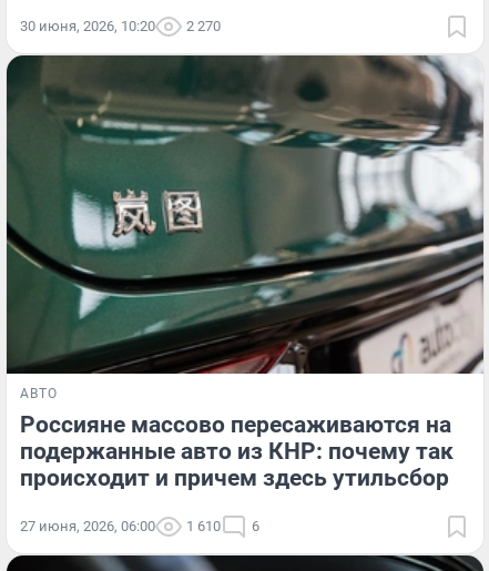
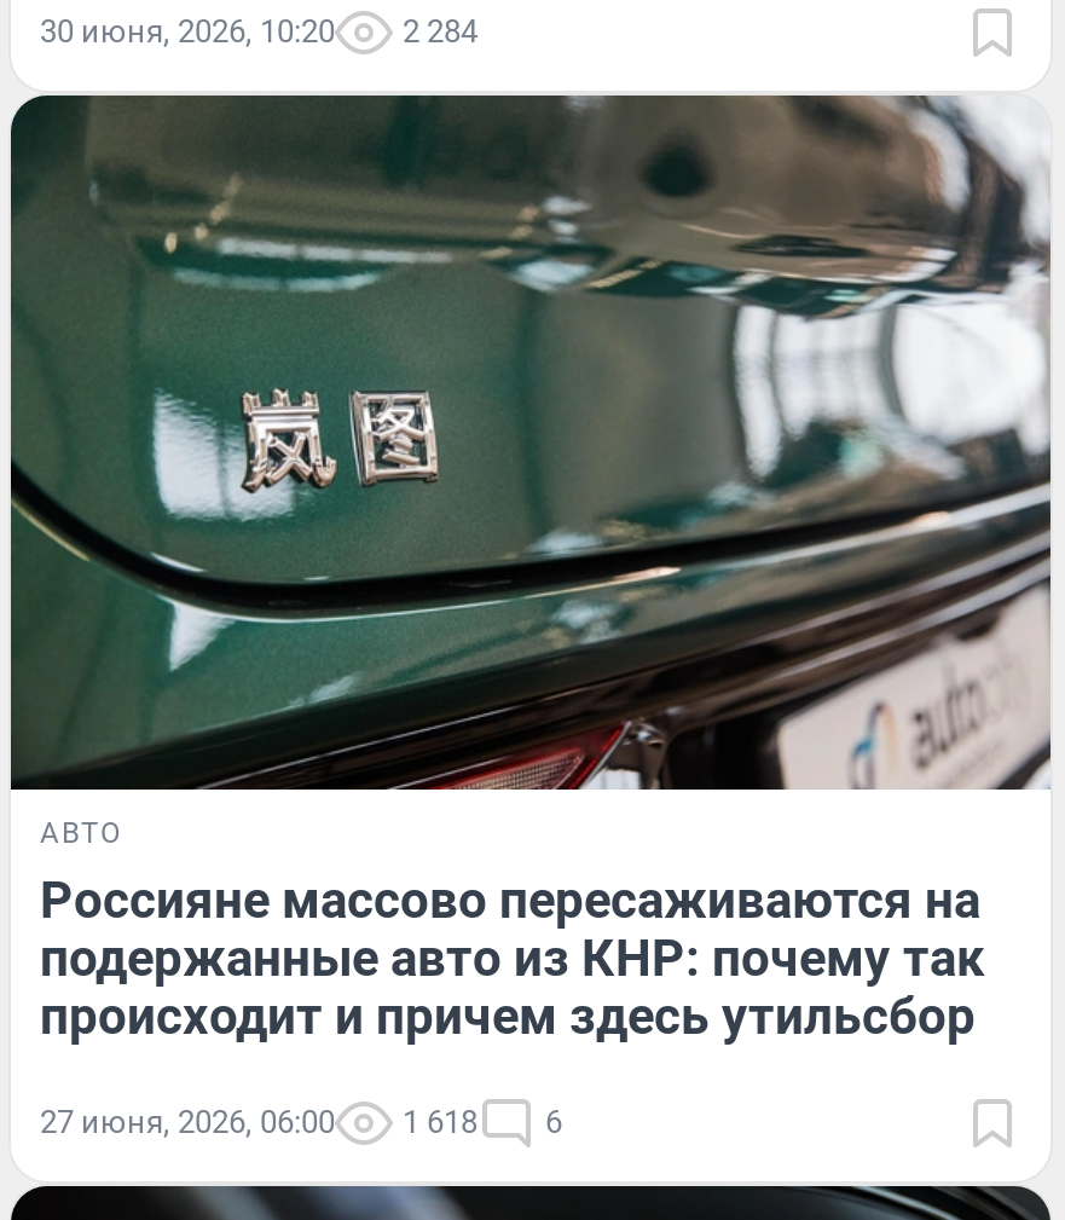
[20,18,221,35] 30 июня, 2026, 10:20 2 270 -> [40,14,477,50] 30 июня, 2026, 10:20 2 284
[20,518,259,534] 27 июня, 2026, 06:00 1 610 6 -> [40,1104,562,1140] 27 июня, 2026, 06:00 1 618 6

